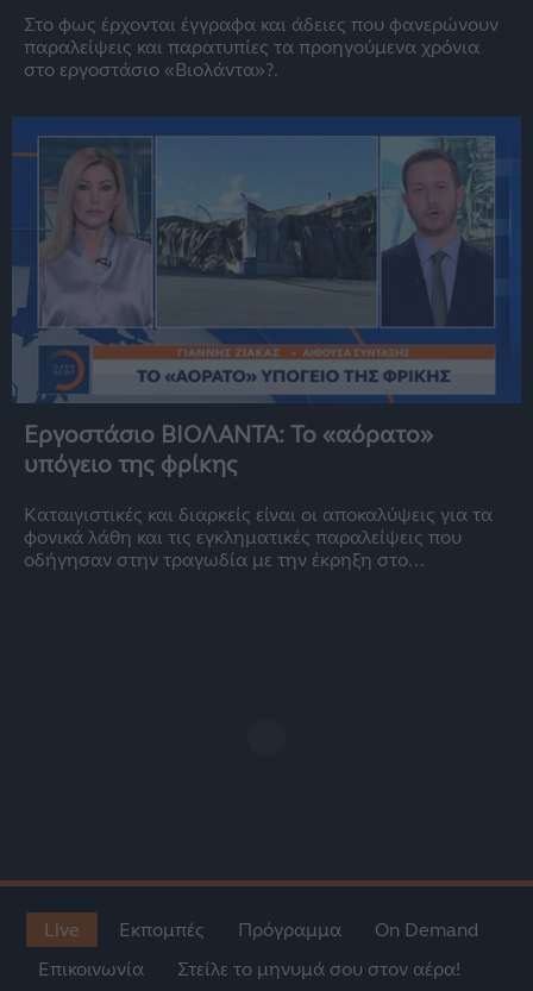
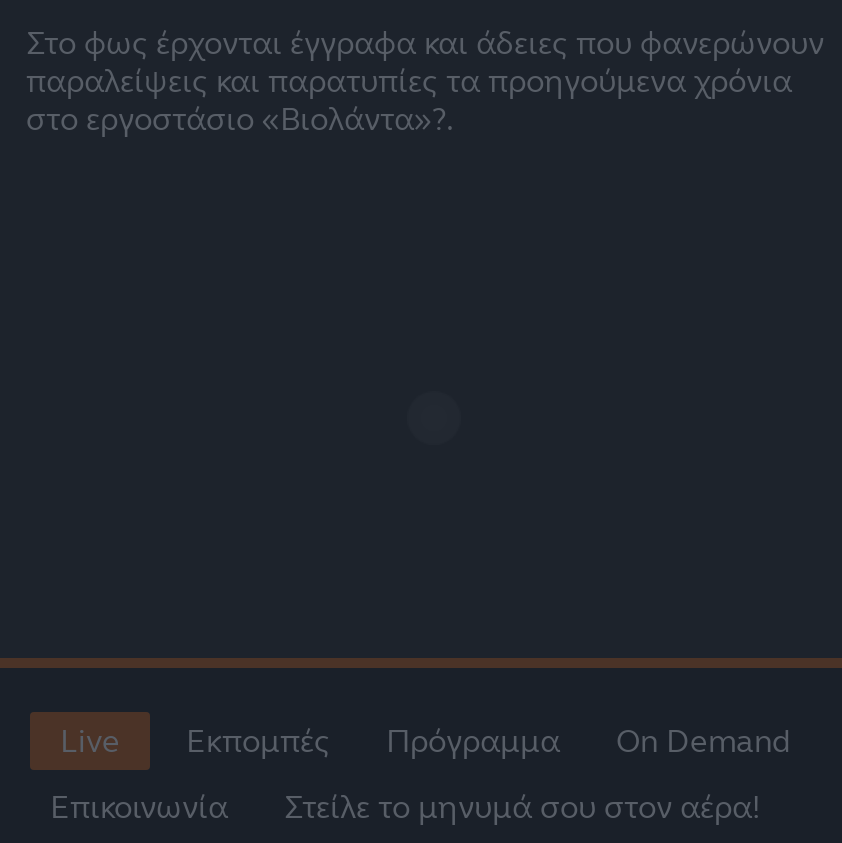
[11,115,522,571] [image] | Εργοστάσιο ΒΙΟΛΑΝΤΑ: Το «αόρατο» | υπόγειο της φρίκης | Καταιγιστικές και διαρκείς είναι οι αποκαλύψεις για τα | φονικά λάθη και τις εγκληματικές παραλείψεις που | οδήγησαν στην τραγωδία με την έκρηξη στο... -> none

